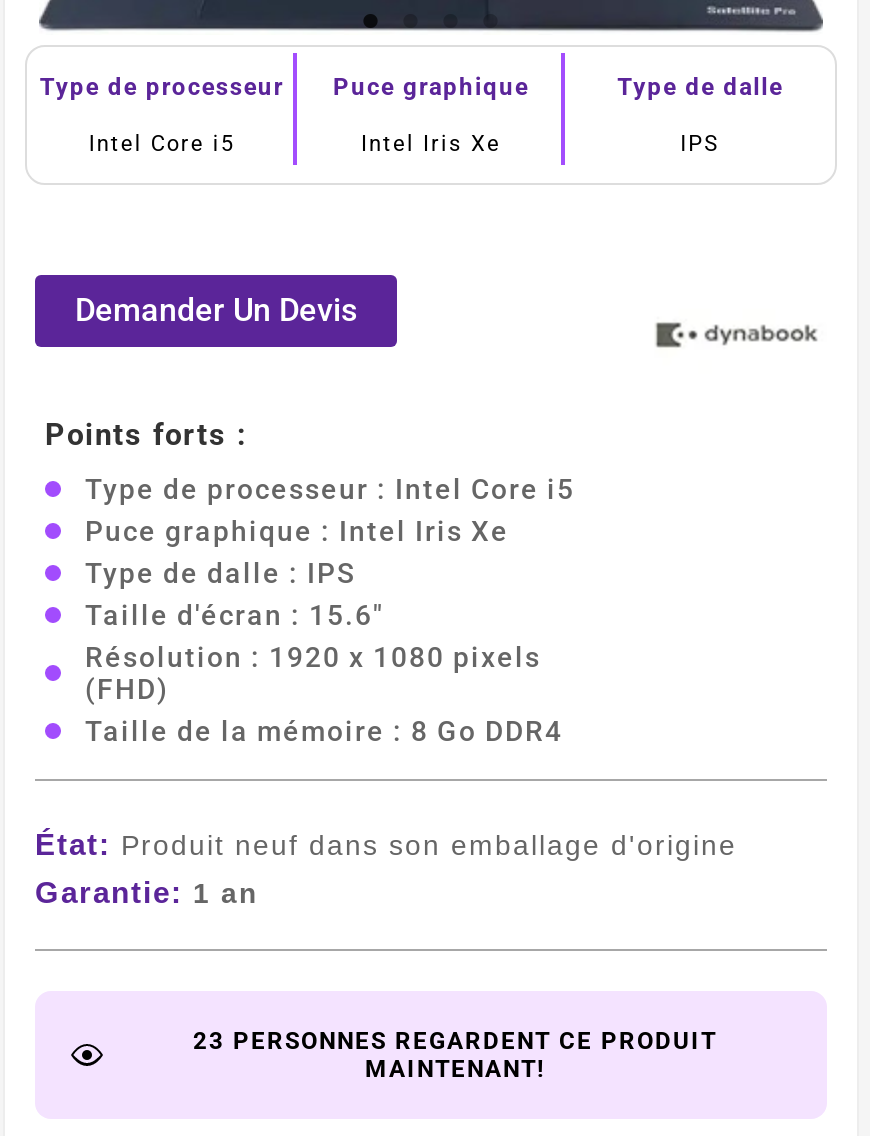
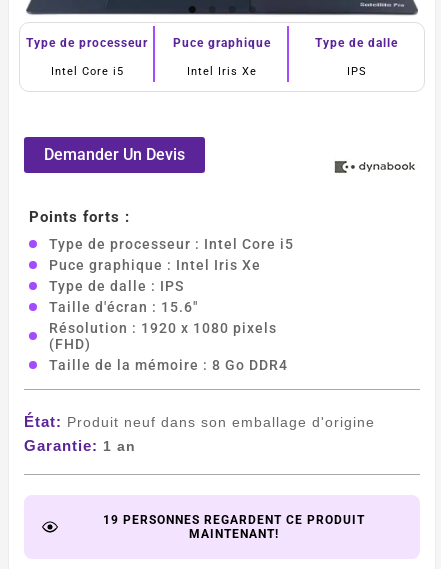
[193,1027,717,1055] 23 PERSONNES REGARDENT CE PRODUIT -> [103,513,365,527] 19 PERSONNES REGARDENT CE PRODUIT

